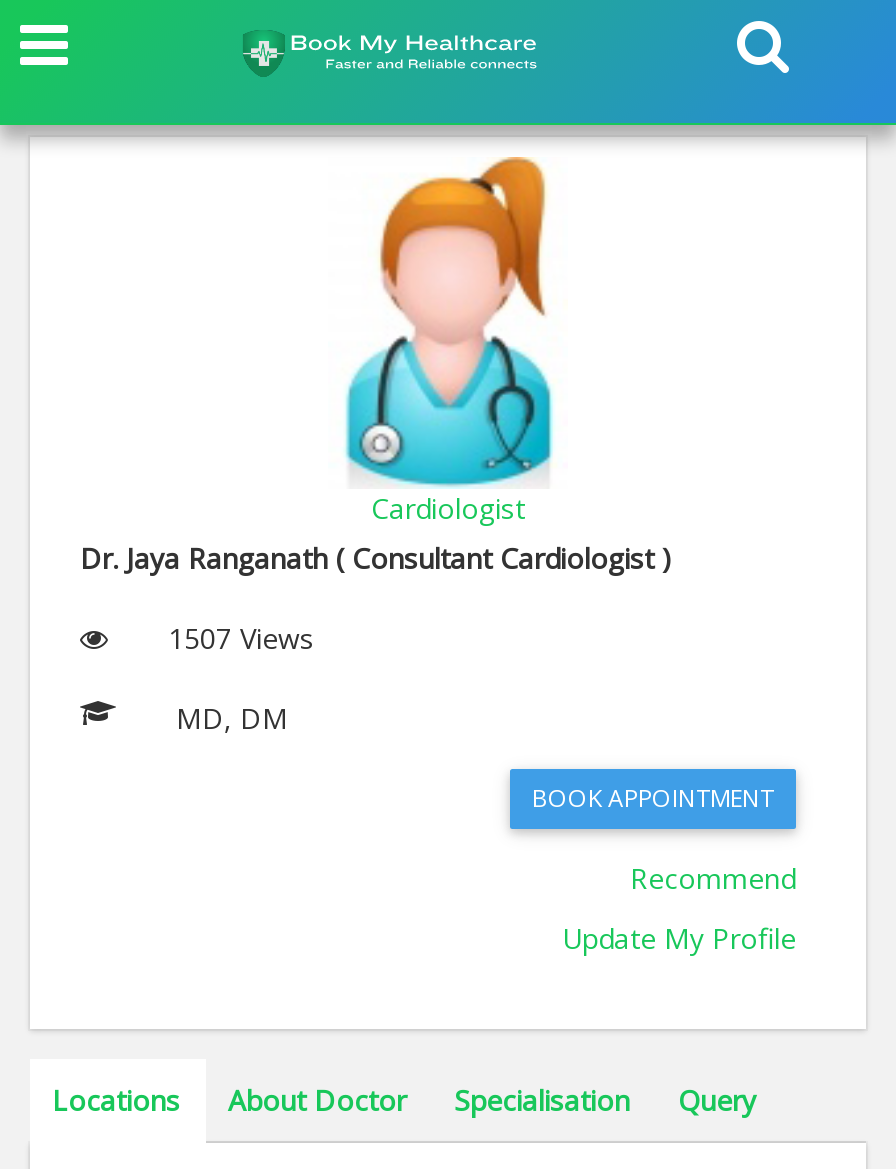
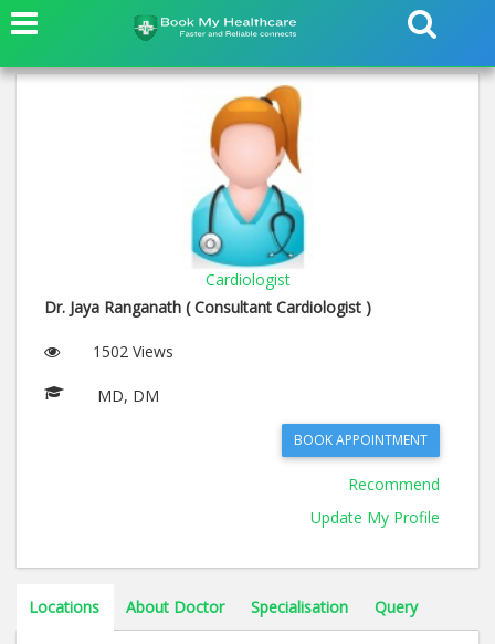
[168,619,314,657] 1507 Views -> [93,341,173,362] 1502 Views

